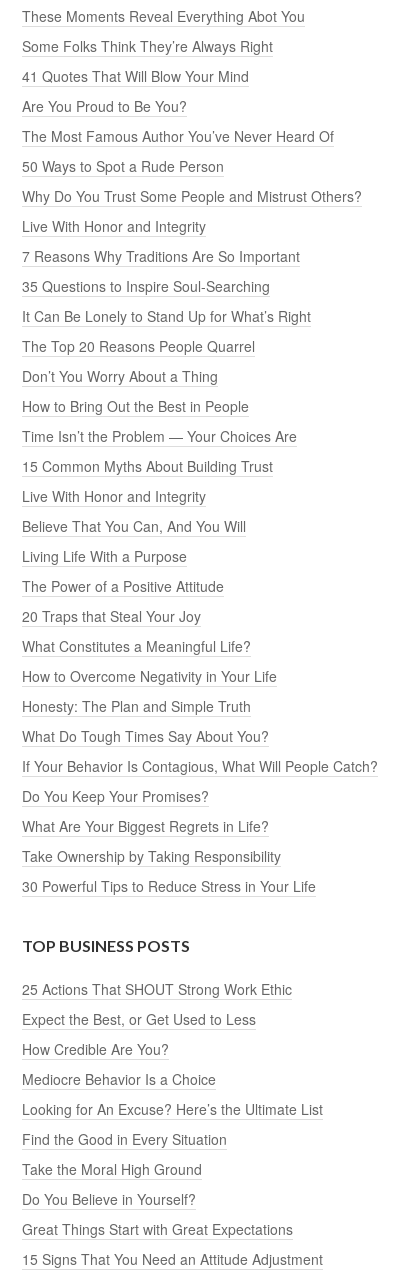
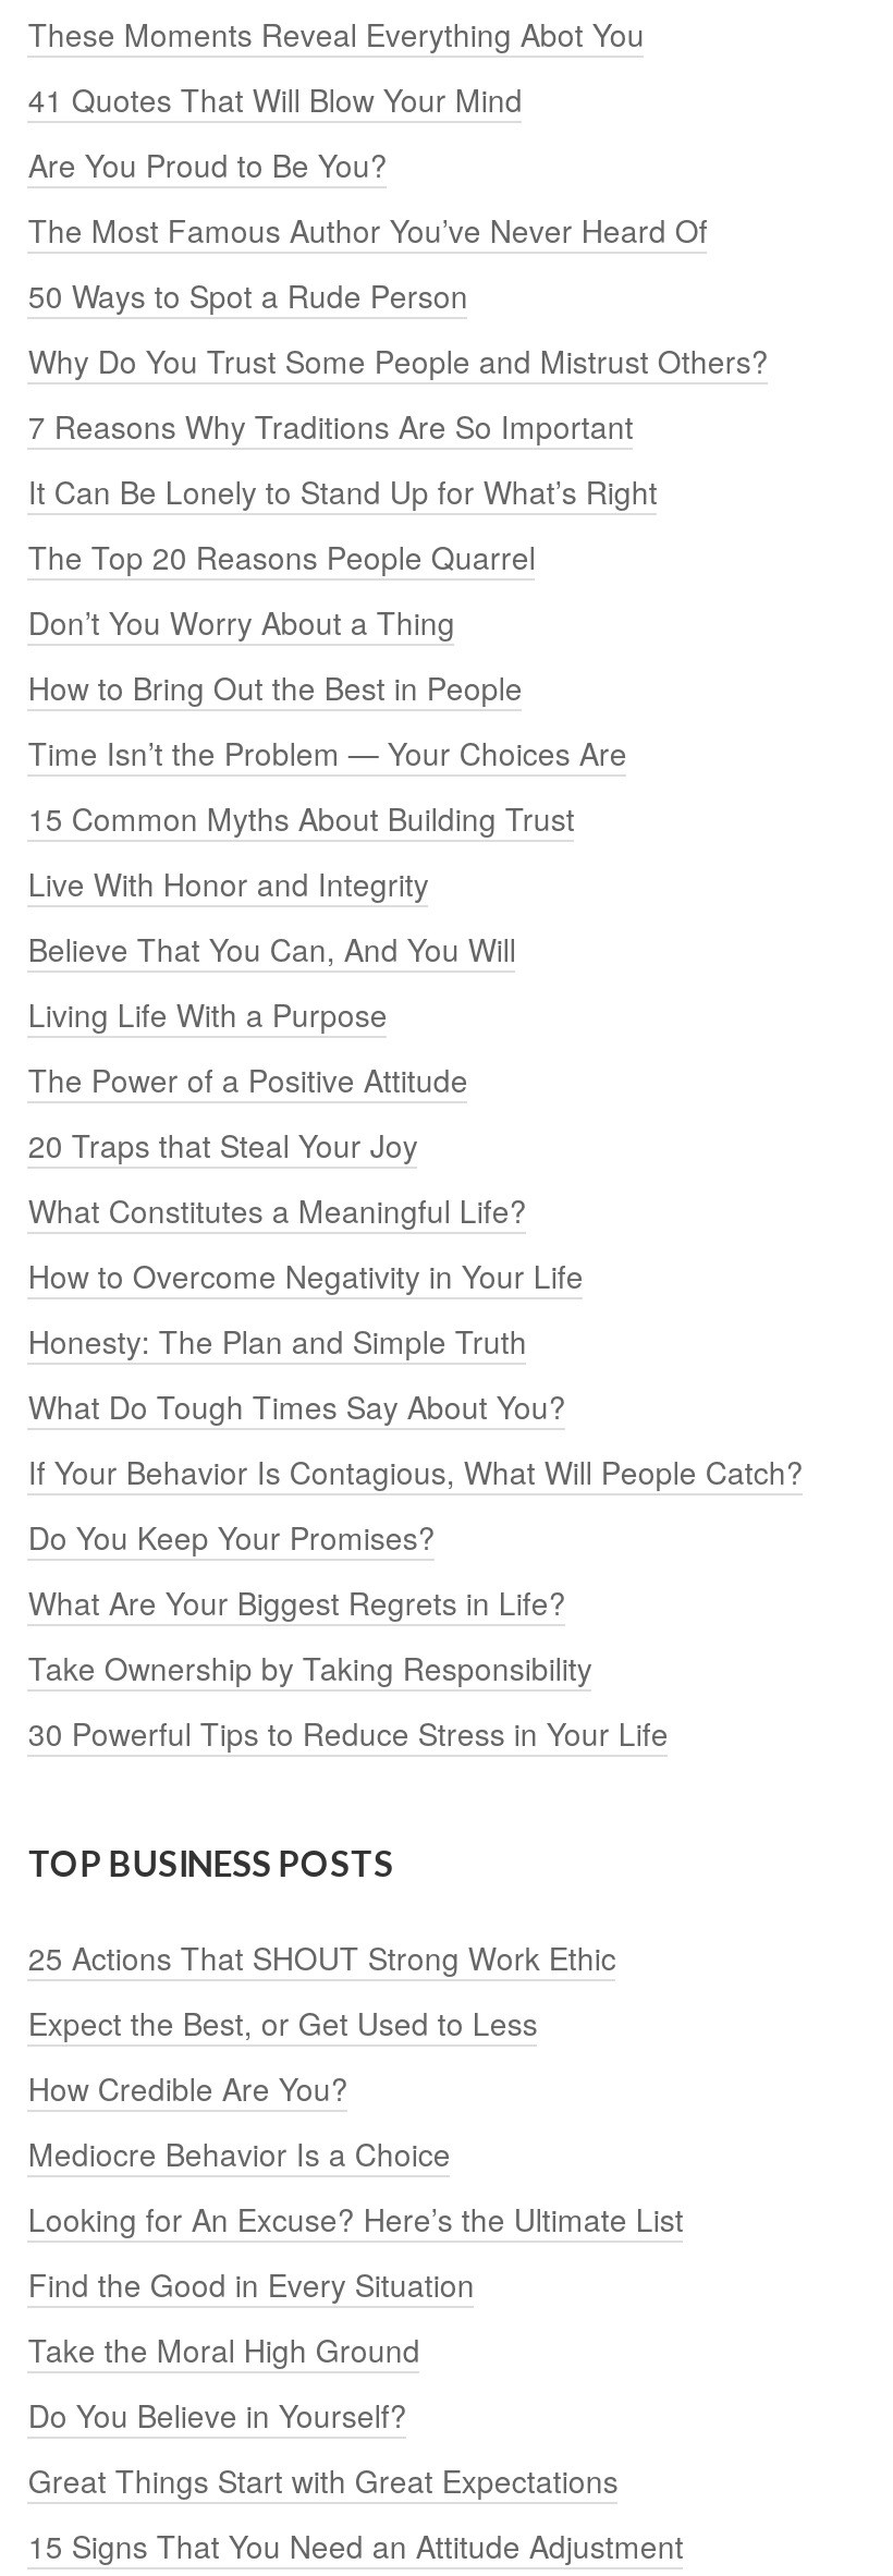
[22,36,273,56] Some Folks Think They’re Always Right -> none
[22,216,206,236] Live With Honor and Integrity -> none
[22,276,270,296] 35 Questions to Inspire Soul-Searching -> none

